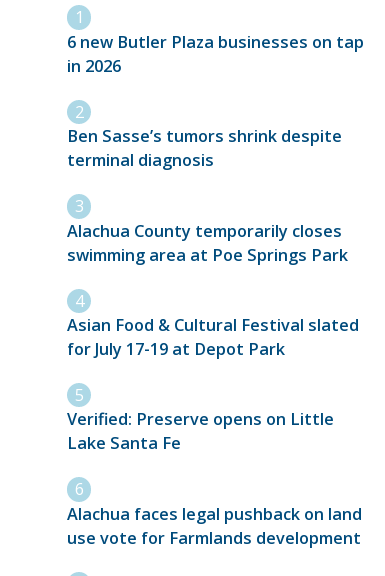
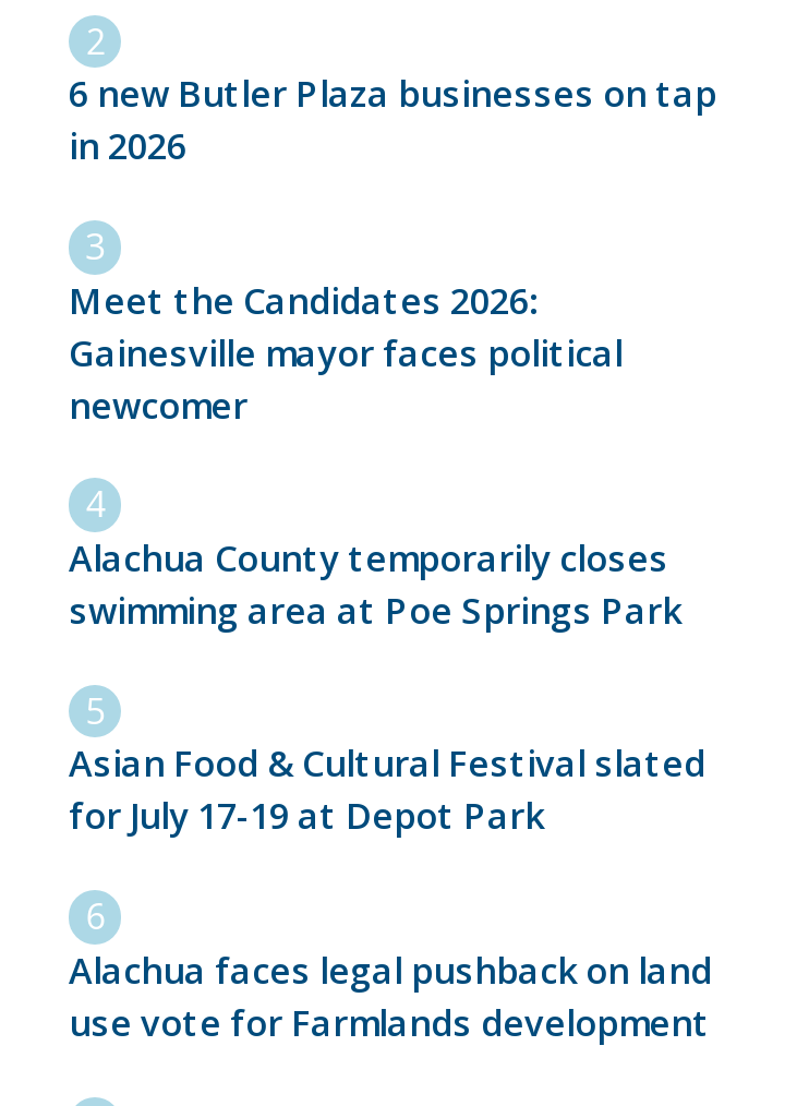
[67,125,342,171] Ben Sasse’s tumors shrink despite | terminal diagnosis -> [69,276,623,429] Meet the Candidates 2026: | Gainesville mayor faces political | newcomer
moved [67,219,359,360] -> [69,534,705,841]: Alachua County temporarily closes | swimming area at Poe Springs Park | Asian Food & Cultural Festival slated | for July 17-19 at Depot Park
[67,408,334,454] Verified: Preserve opens on Little | Lake Santa Fe -> none

